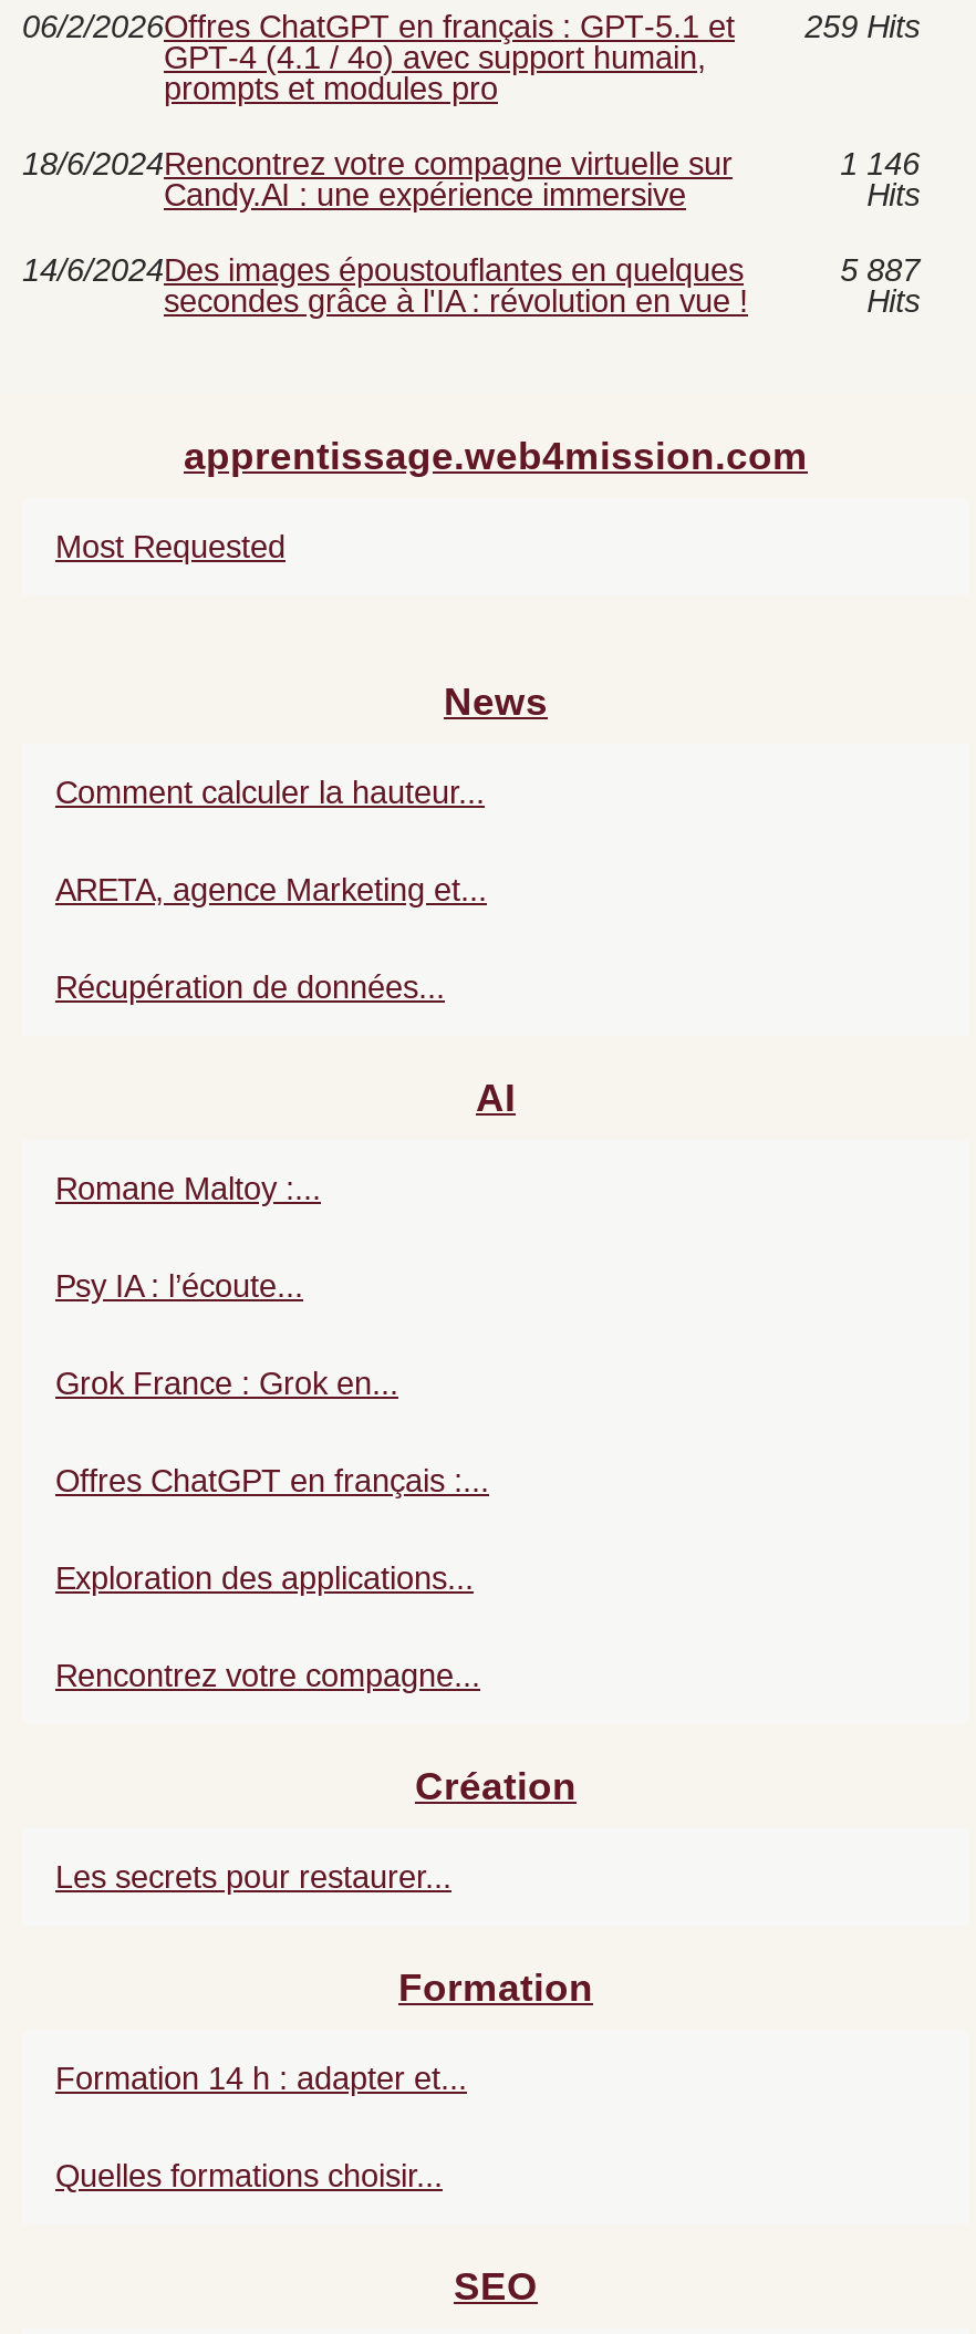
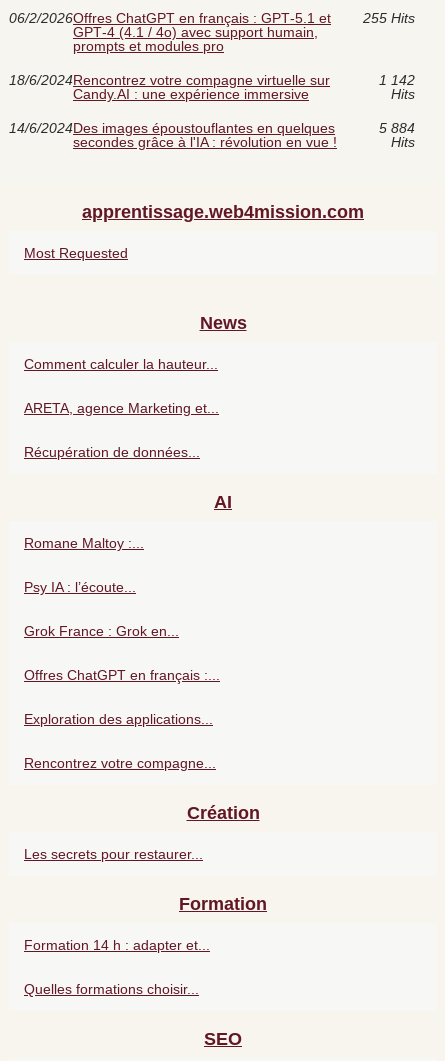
[22,10,920,45] 06/2/2026Offres ChatGPT en français : GPT‑5.1 et 259 Hits -> [9,10,415,26] 06/2/2026Offres ChatGPT en français : GPT‑5.1 et 255 Hits
[840,147,920,182] 1 146 -> [379,72,415,88] 1 142
[840,253,920,288] 5 887 -> [379,120,415,136] 5 884

